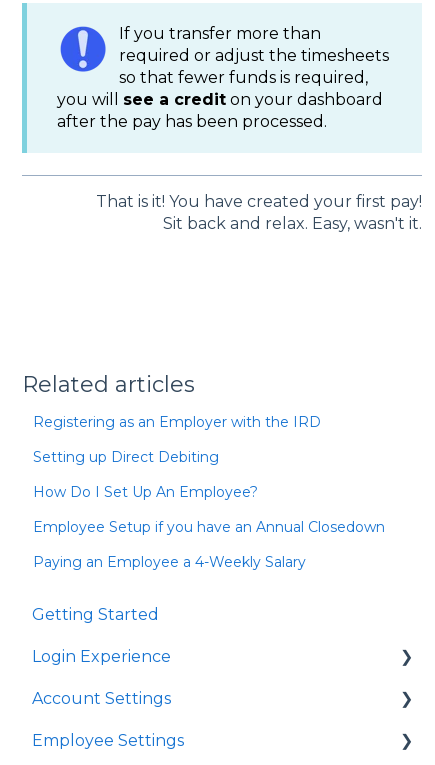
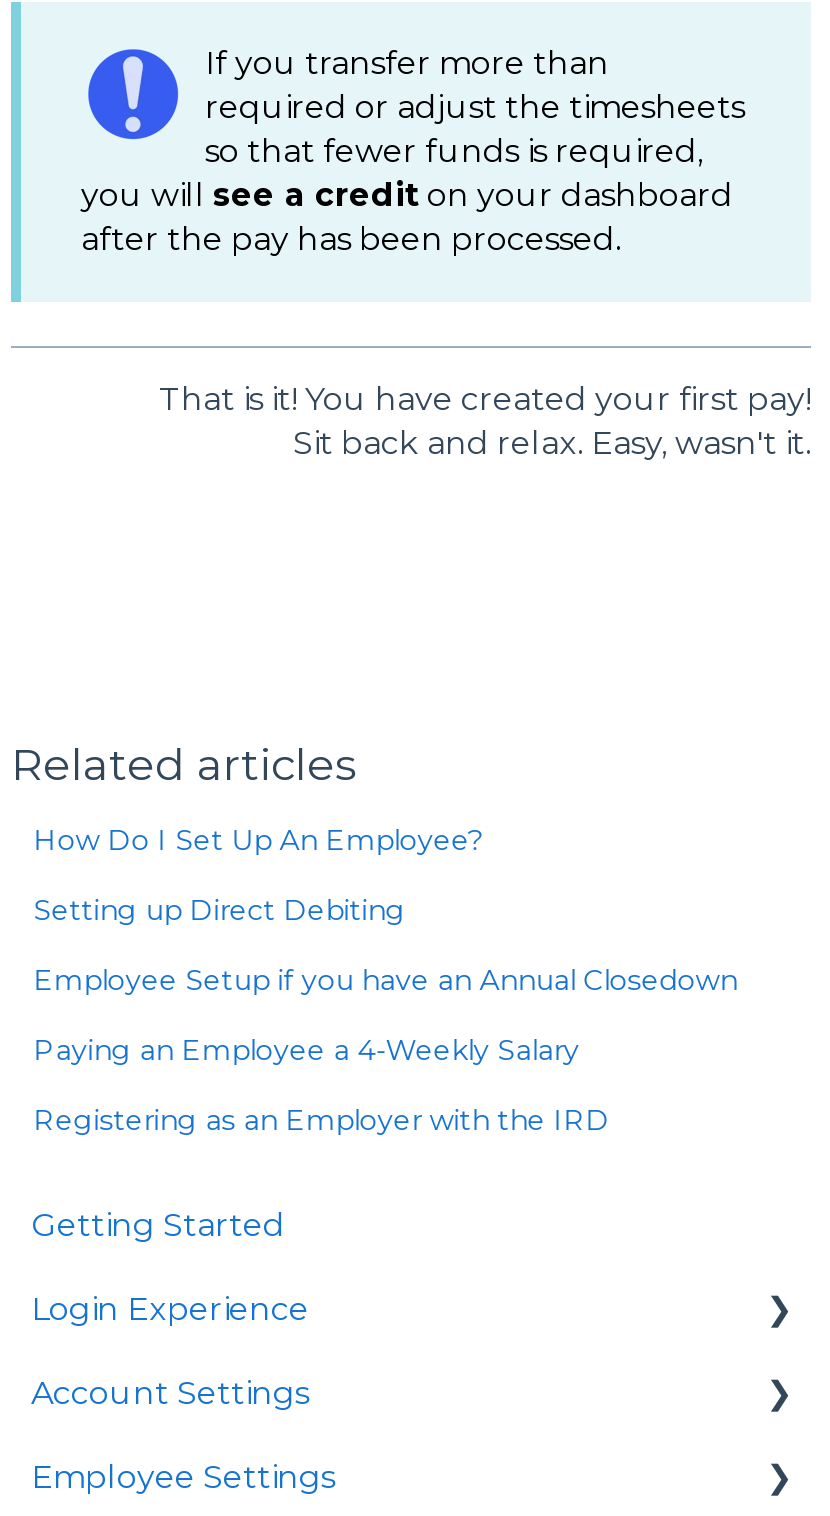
moved [33,413,321,431] -> [33,1102,609,1138]: Registering as an Employer with the IRD
moved [33,483,258,501] -> [33,822,483,858]: How Do I Set Up An Employee?
moved [33,518,385,571] -> [33,962,737,1068]: Employee Setup if you have an Annual Closedown | Paying an Employee a 4-Weekly Salary

